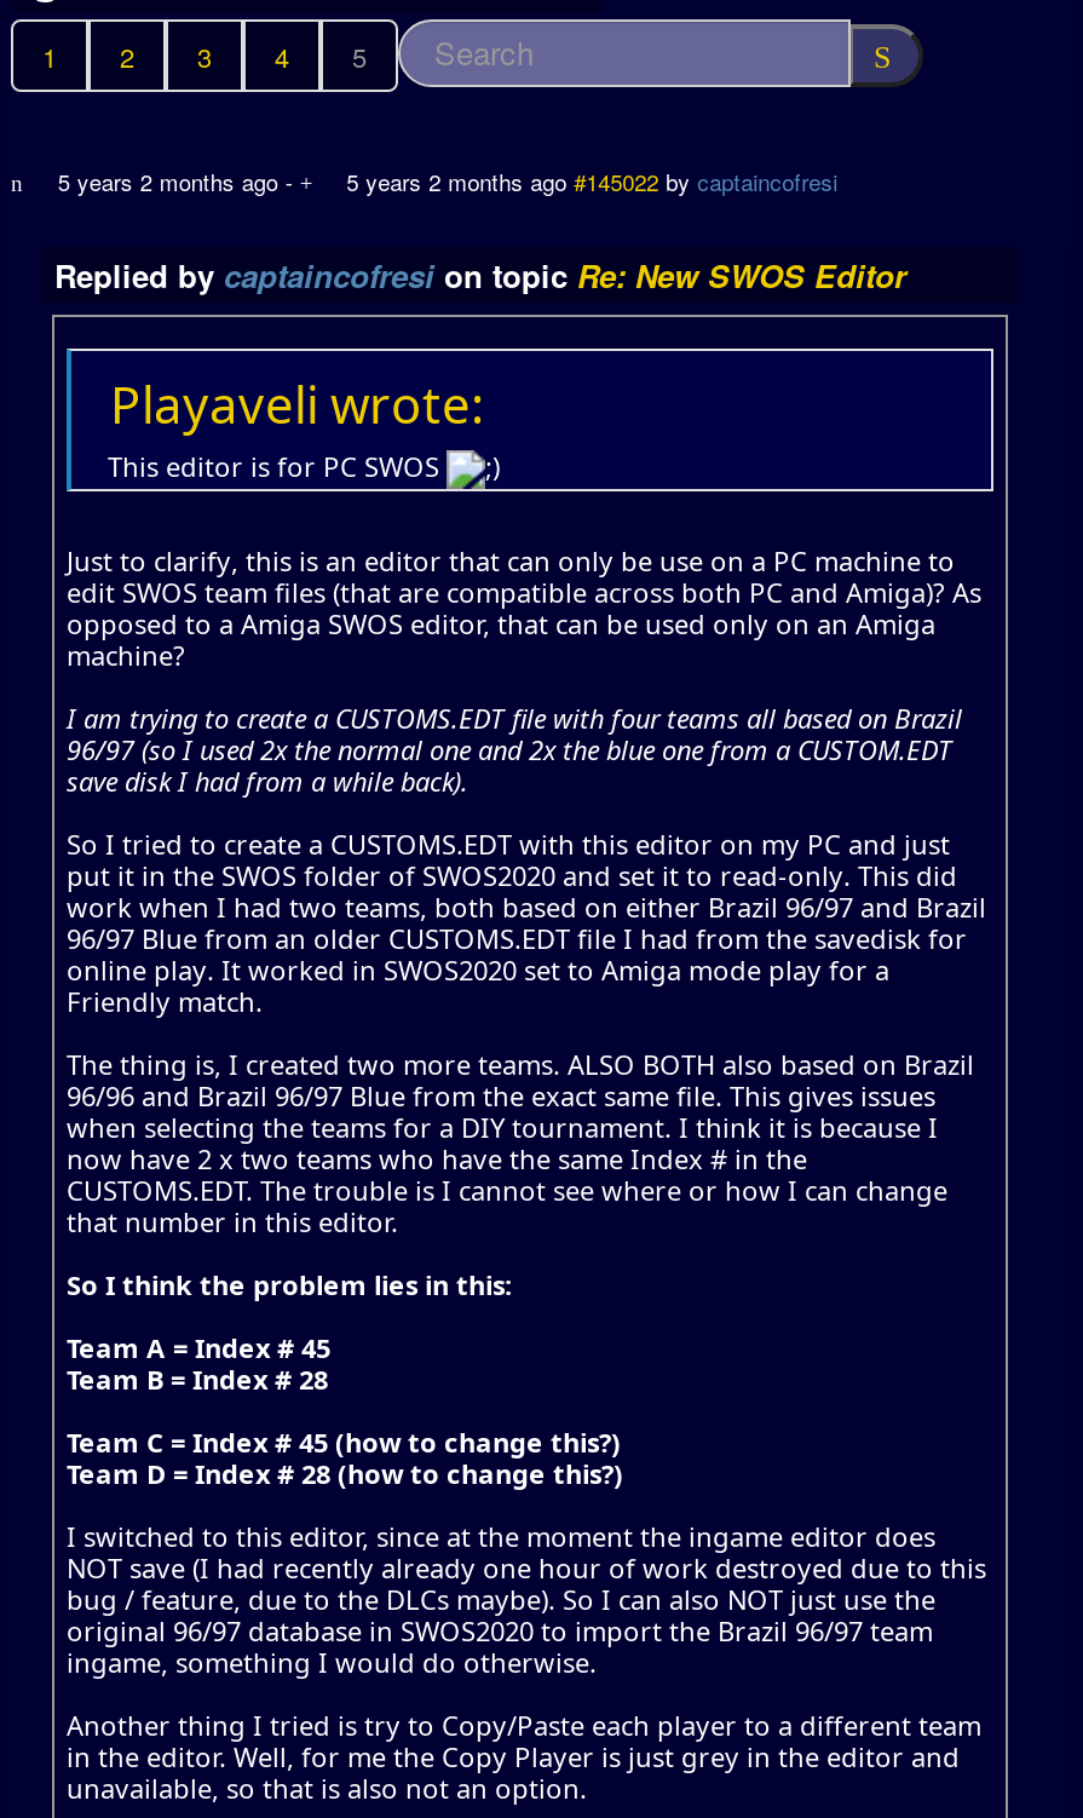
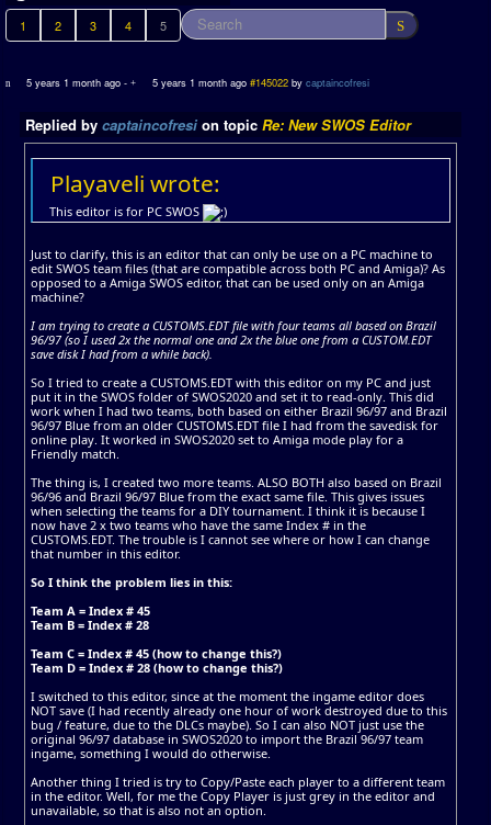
[58,165,300,199] 5 years 2 months ago - -> [27,75,131,90] 5 years 1 month ago -
[347,165,838,199] 5 years 2 months ago #145022 by captaincofresi -> [152,75,369,90] 5 years 1 month ago #145022 by captaincofresi

